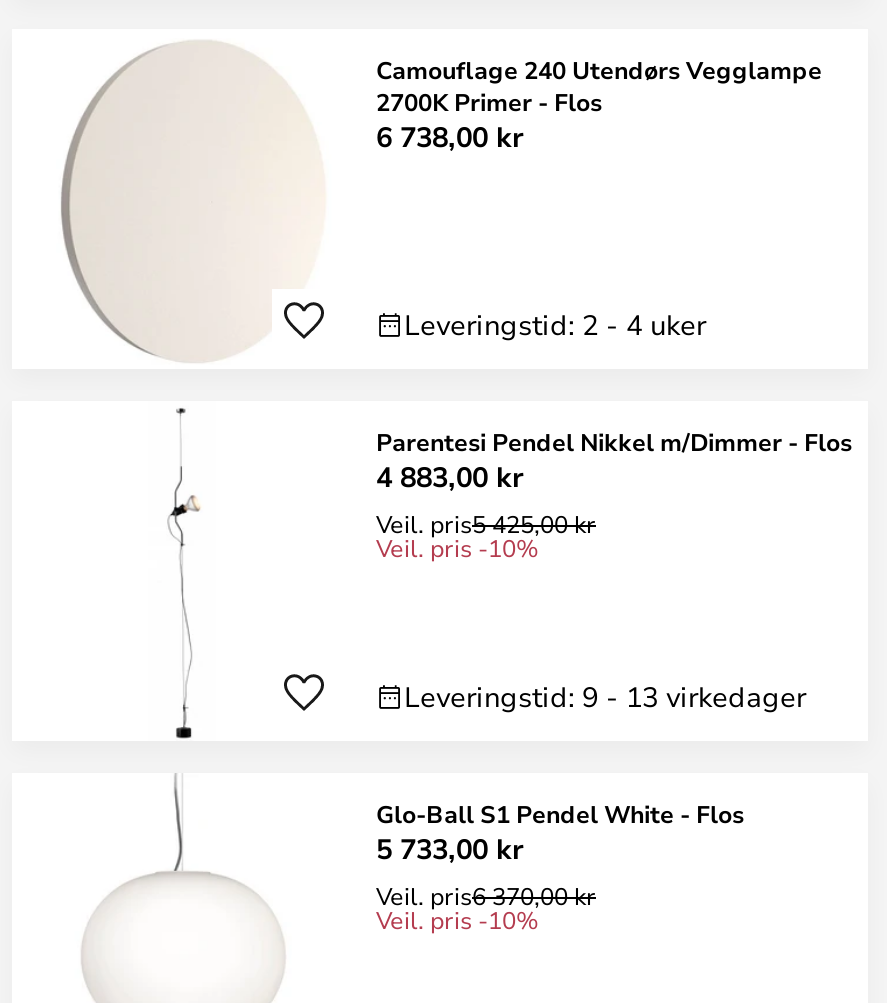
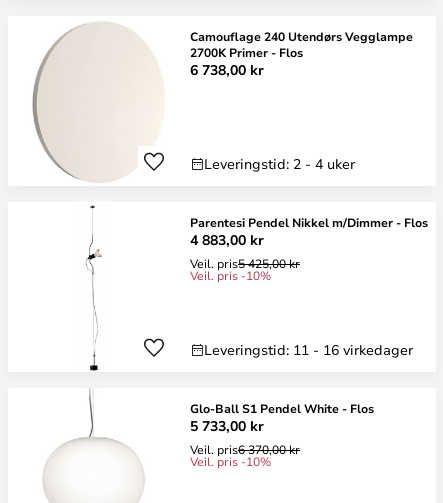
[404,677,806,715] Leveringstid: 9 - 13 virkedager -> [204,340,413,359] Leveringstid: 11 - 16 virkedager

